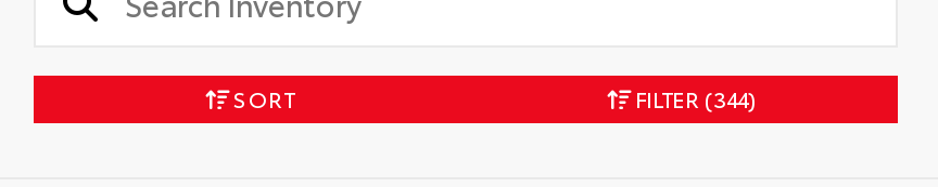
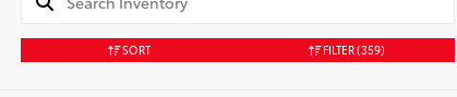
[631,82,757,114] FILTER (344) -> [320,41,384,58] FILTER (359)

